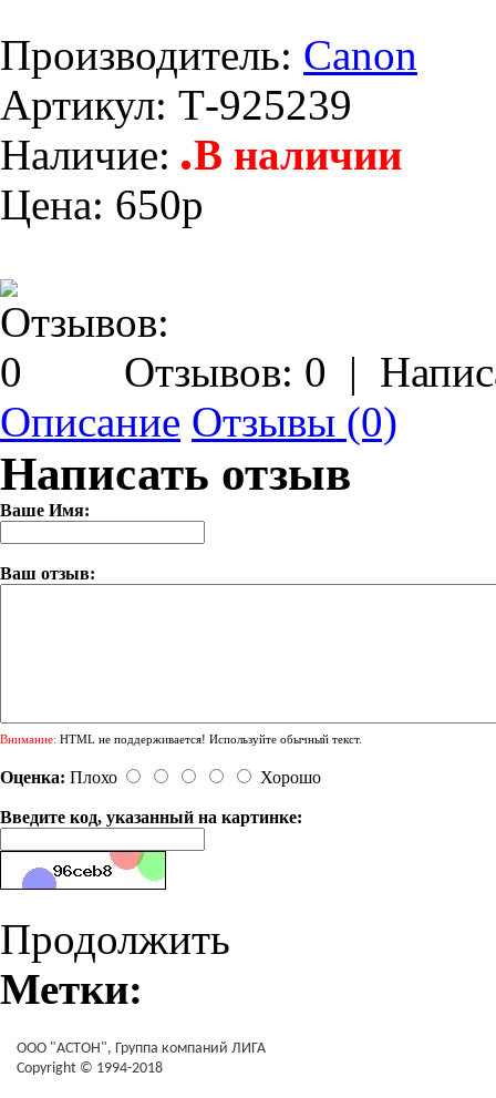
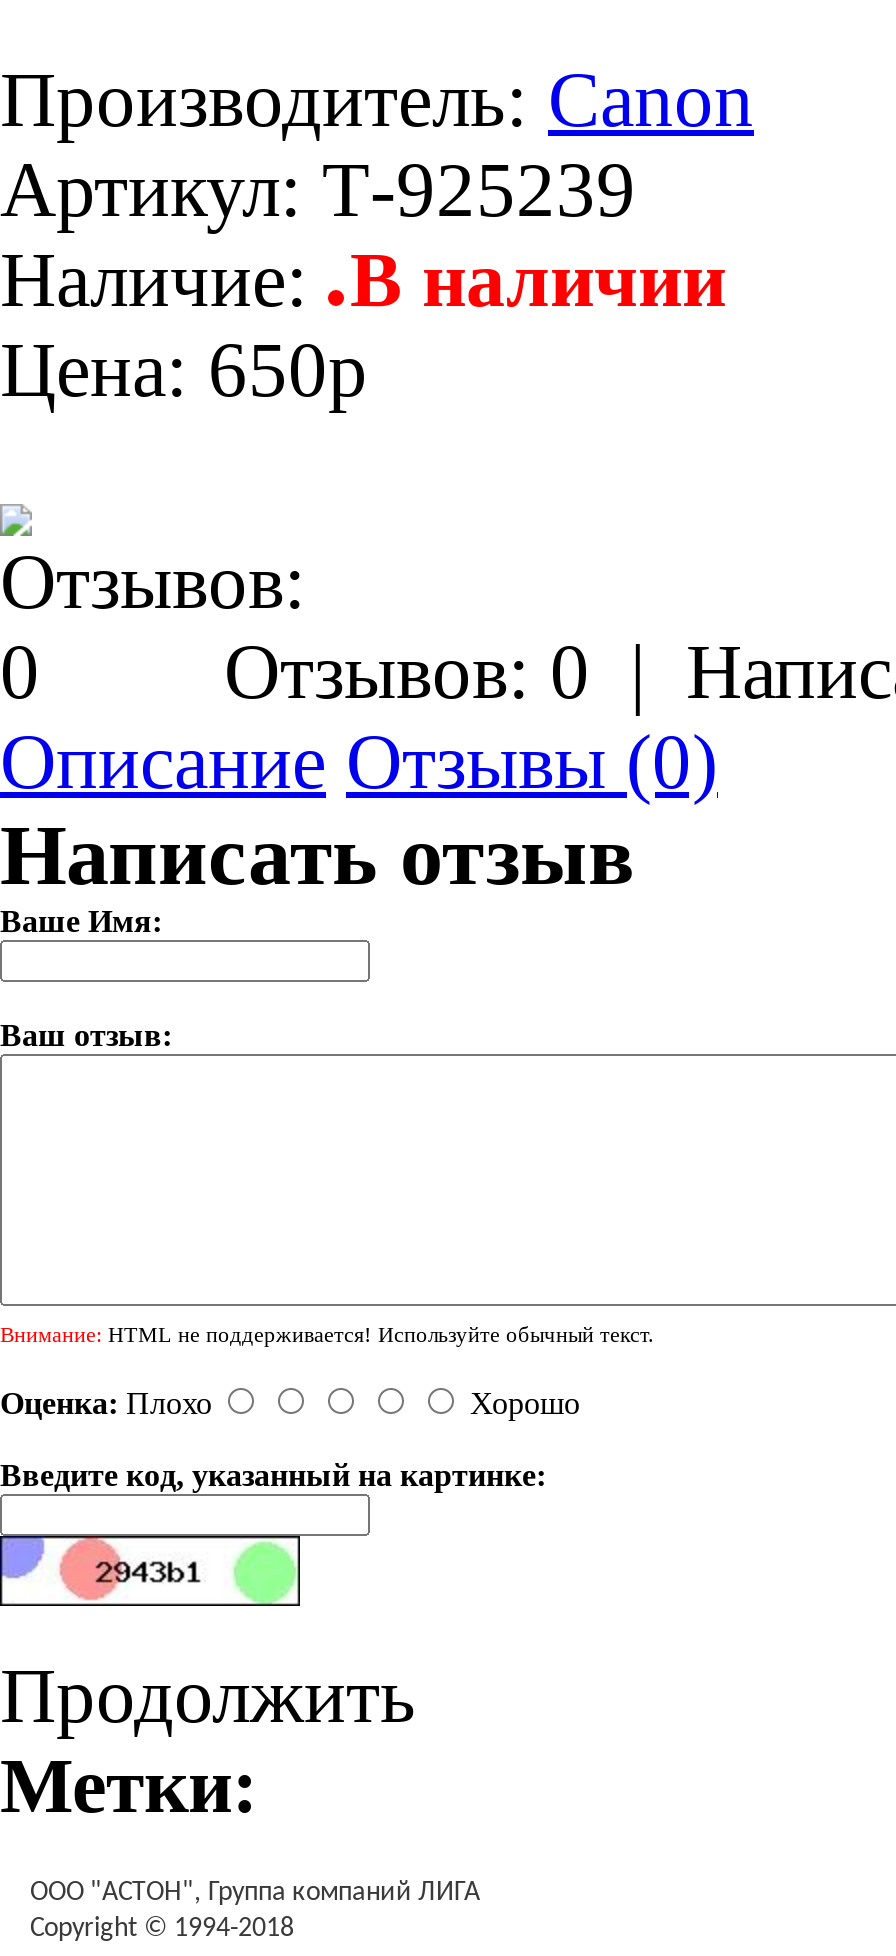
[3,851,92,890] [image] -> [6,1536,168,1606] [image]
[103,851,166,889] [image] -> [186,1538,300,1604] [image]

